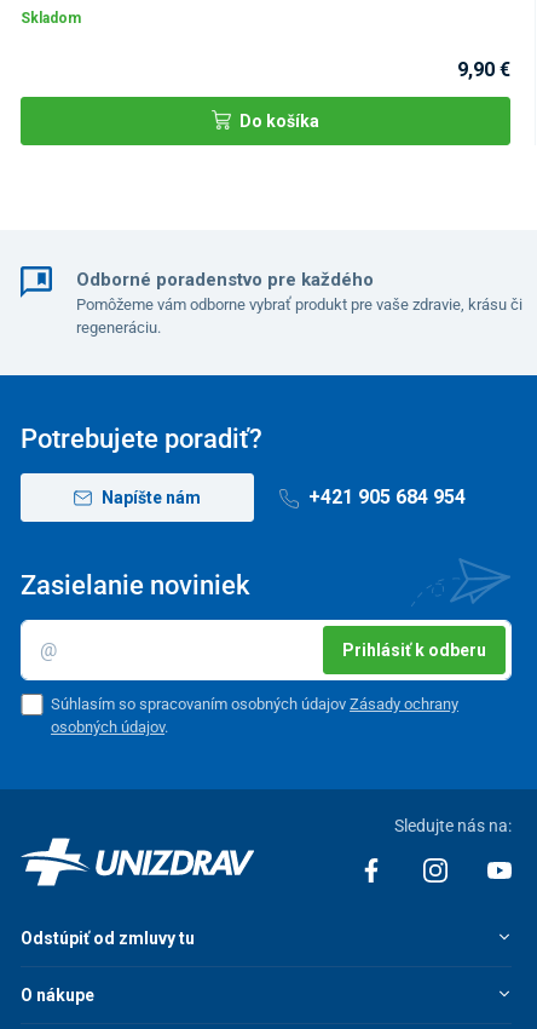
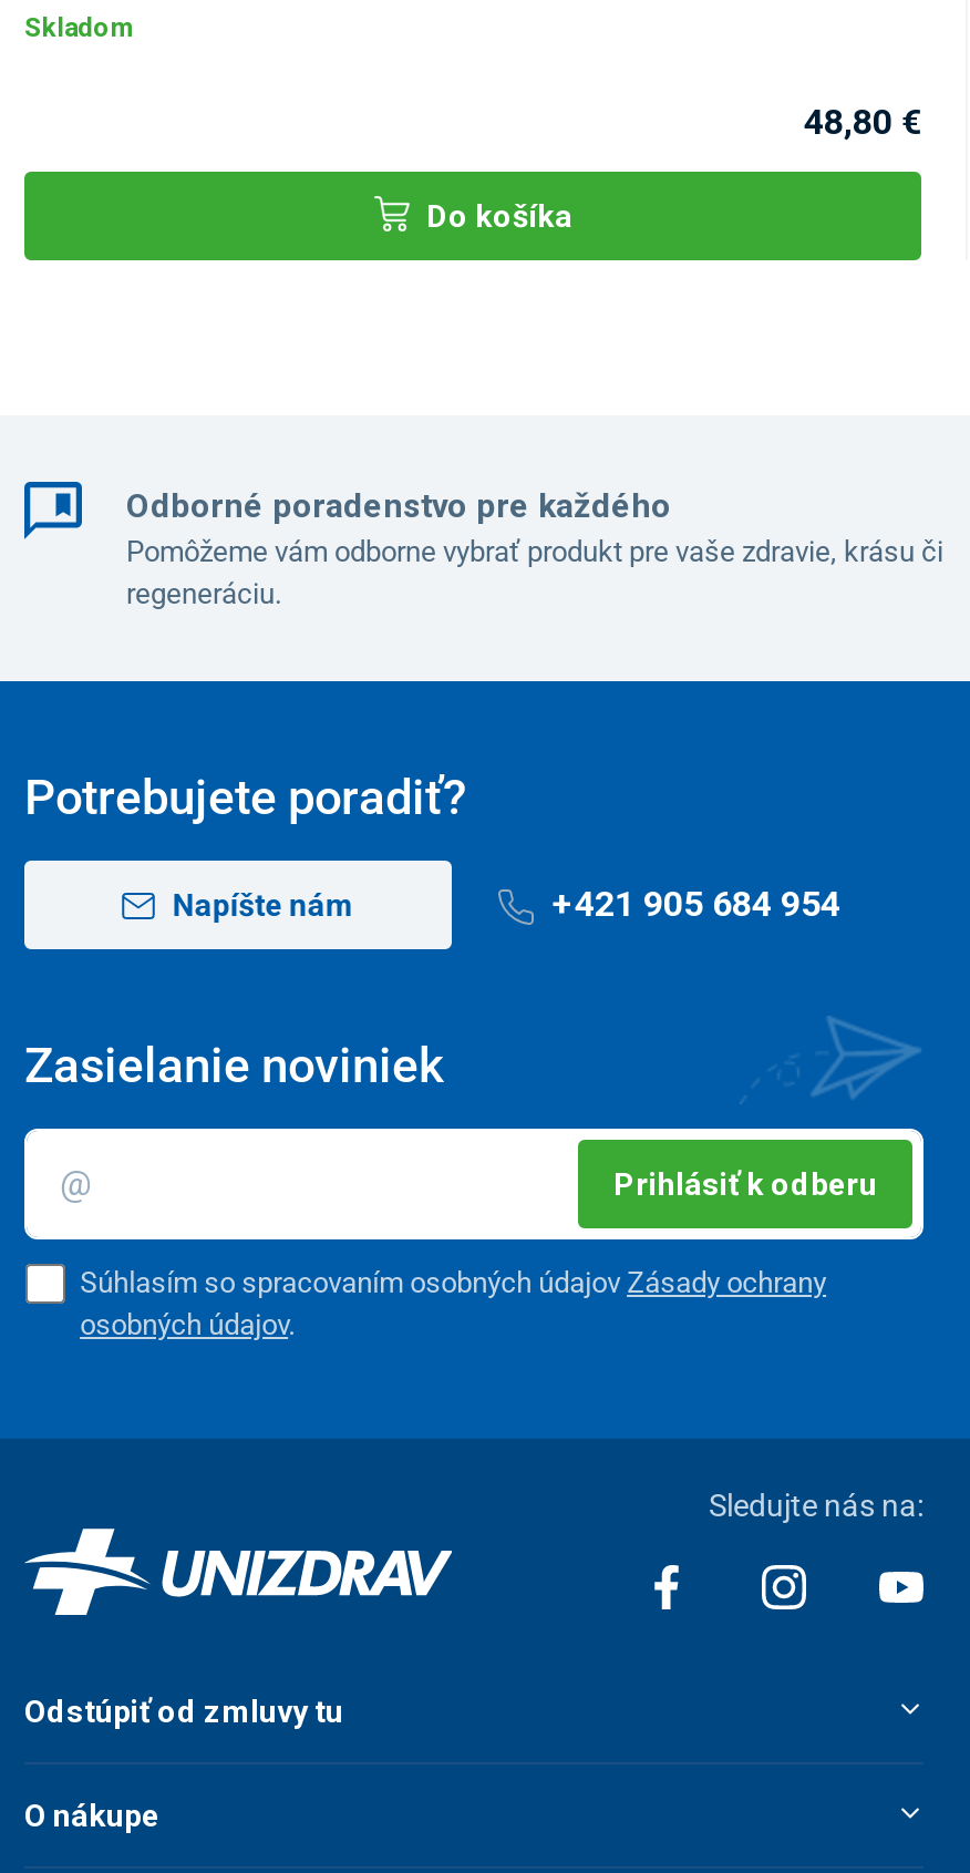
[457,58,510,81] 9,90 € -> [804,101,921,143] 48,80 €

